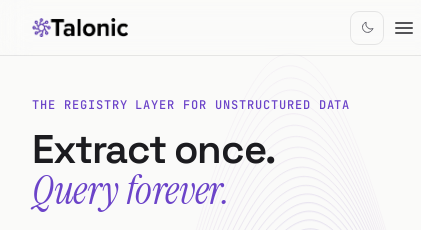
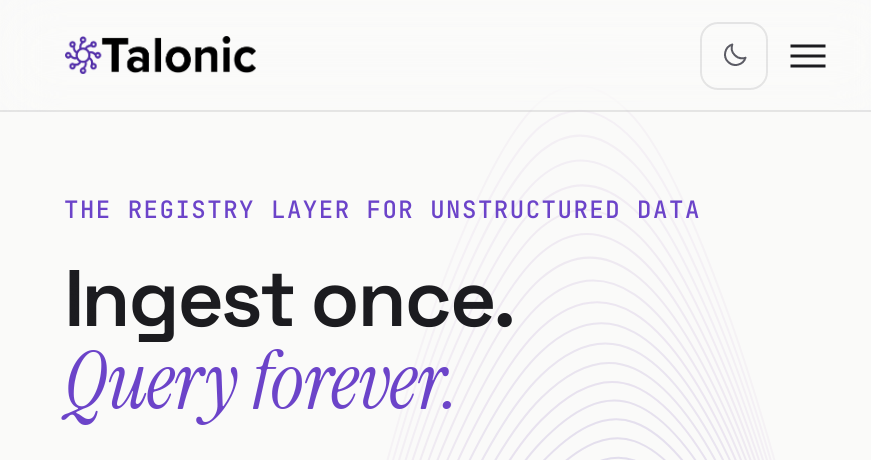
[32,124,275,175] Extract once. -> [64,248,512,350] Ingest once.

